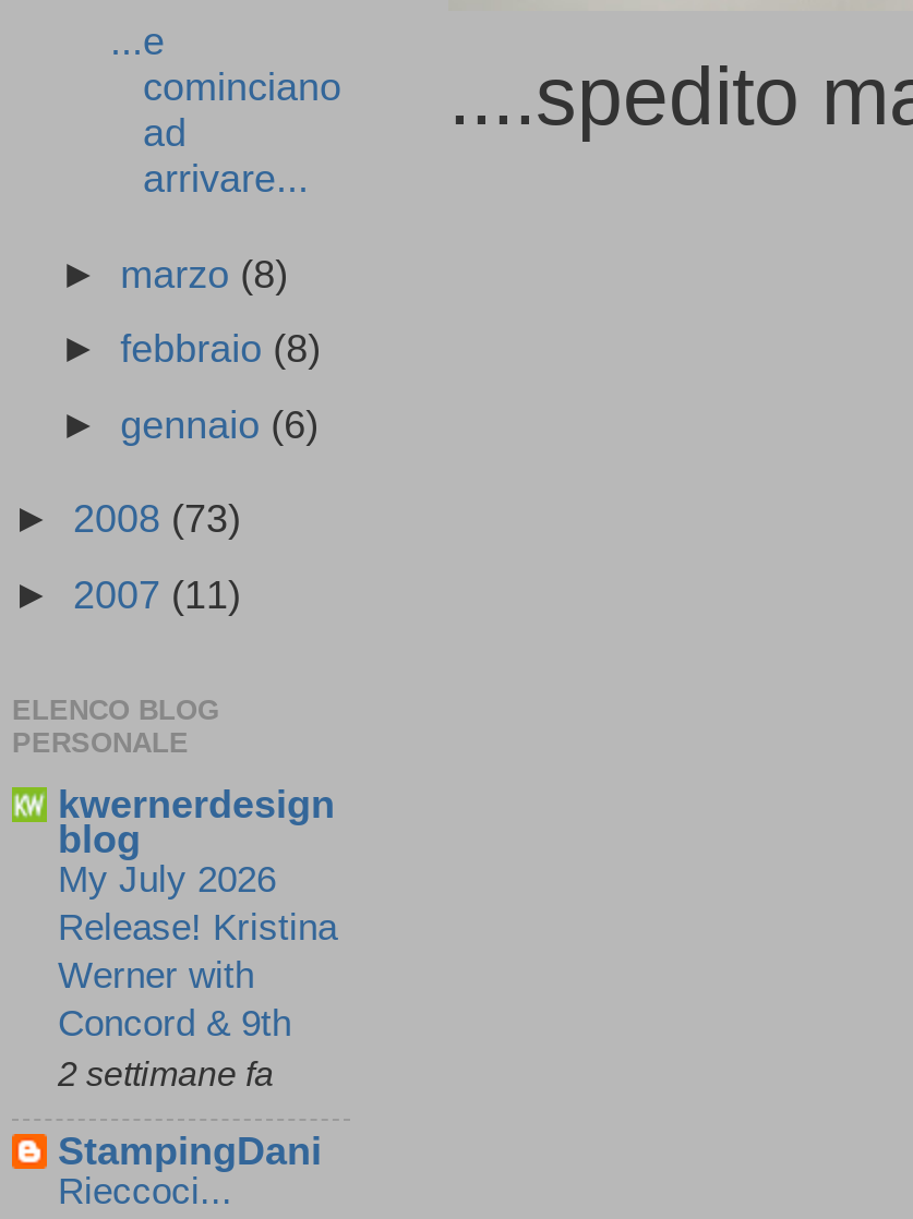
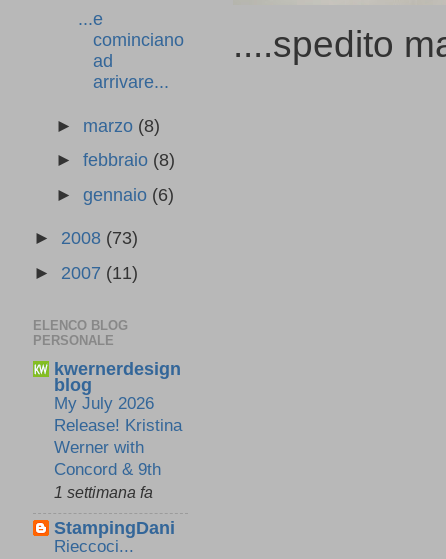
[58,1054,274,1093] 2 settimane fa -> [54,483,153,501] 1 settimana fa

